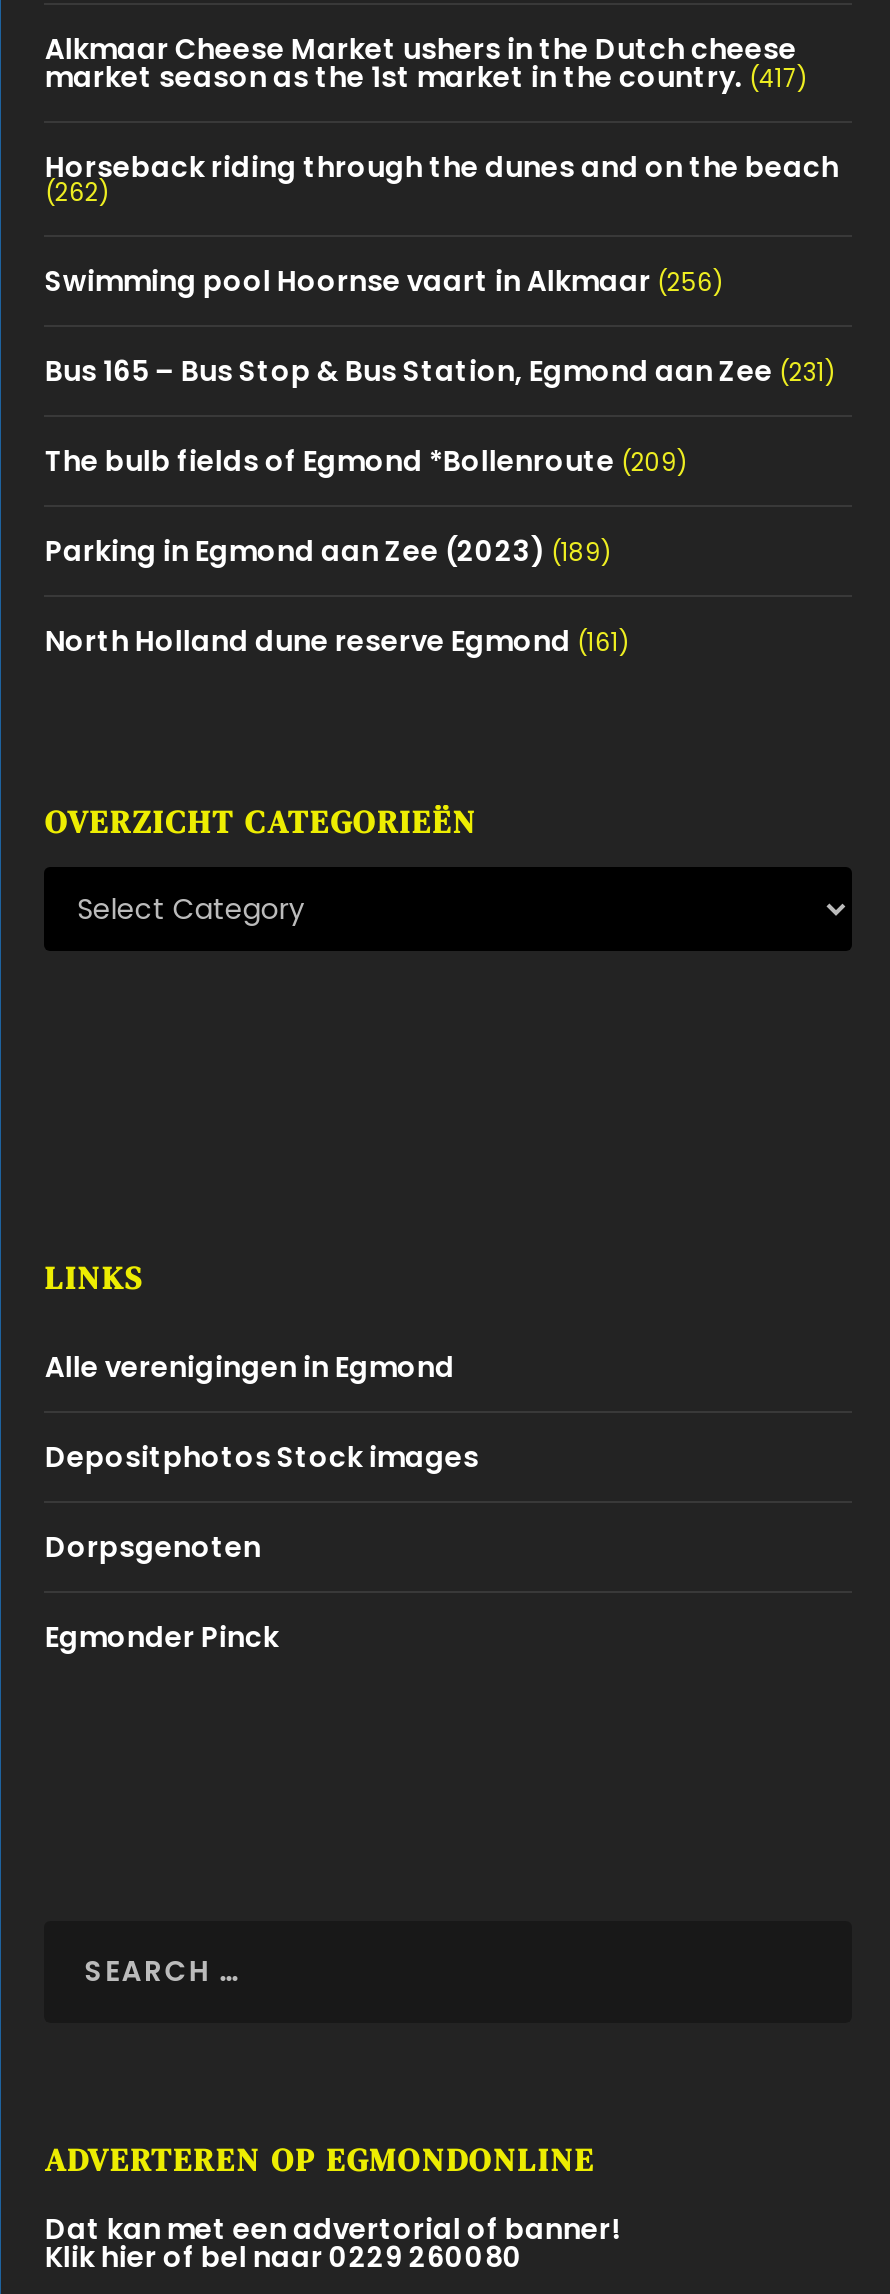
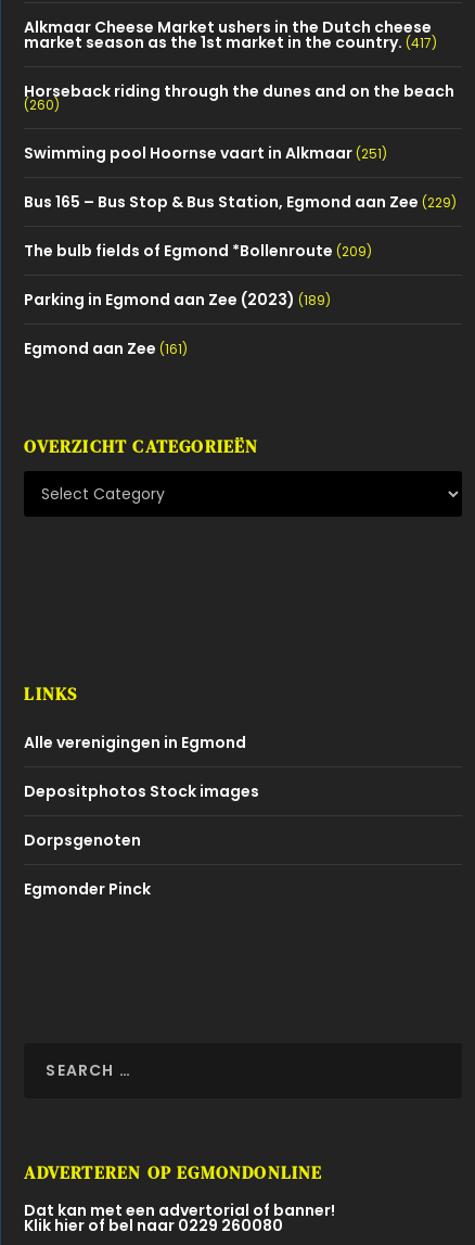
[45,174,109,208] (262) -> [24,95,60,114] (260)
[45,260,723,300] Swimming pool Hoornse vaart in Alkmaar (256) -> [24,142,388,163] Swimming pool Hoornse vaart in Alkmaar (251)
[45,350,835,390] Bus 165 – Bus Stop & Bus Station, Egmond aan Zee (231) -> [24,191,457,212] Bus 165 – Bus Stop & Bus Station, Egmond aan Zee (229)
[45,620,629,660] North Holland dune reserve Egmond (161) -> [24,337,188,359] Egmond aan Zee (161)

